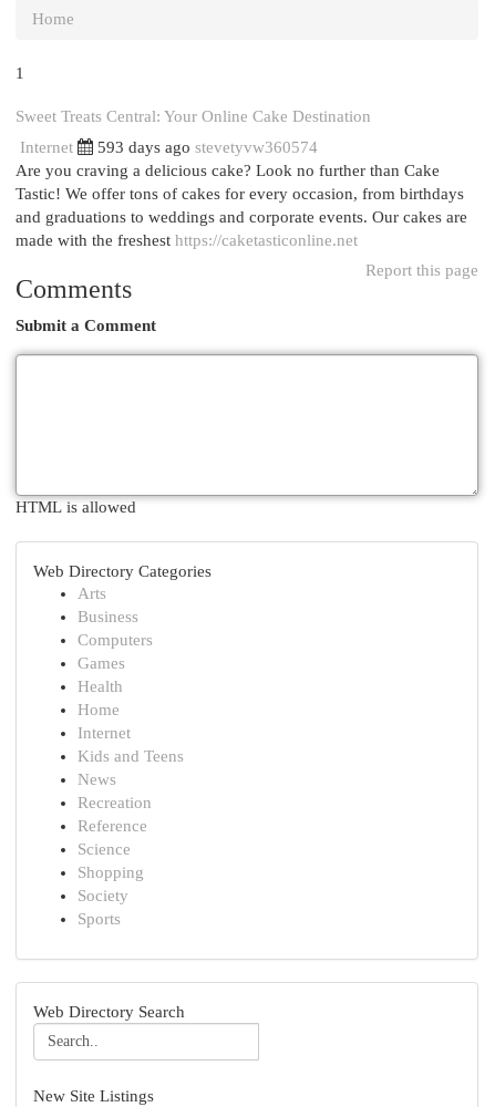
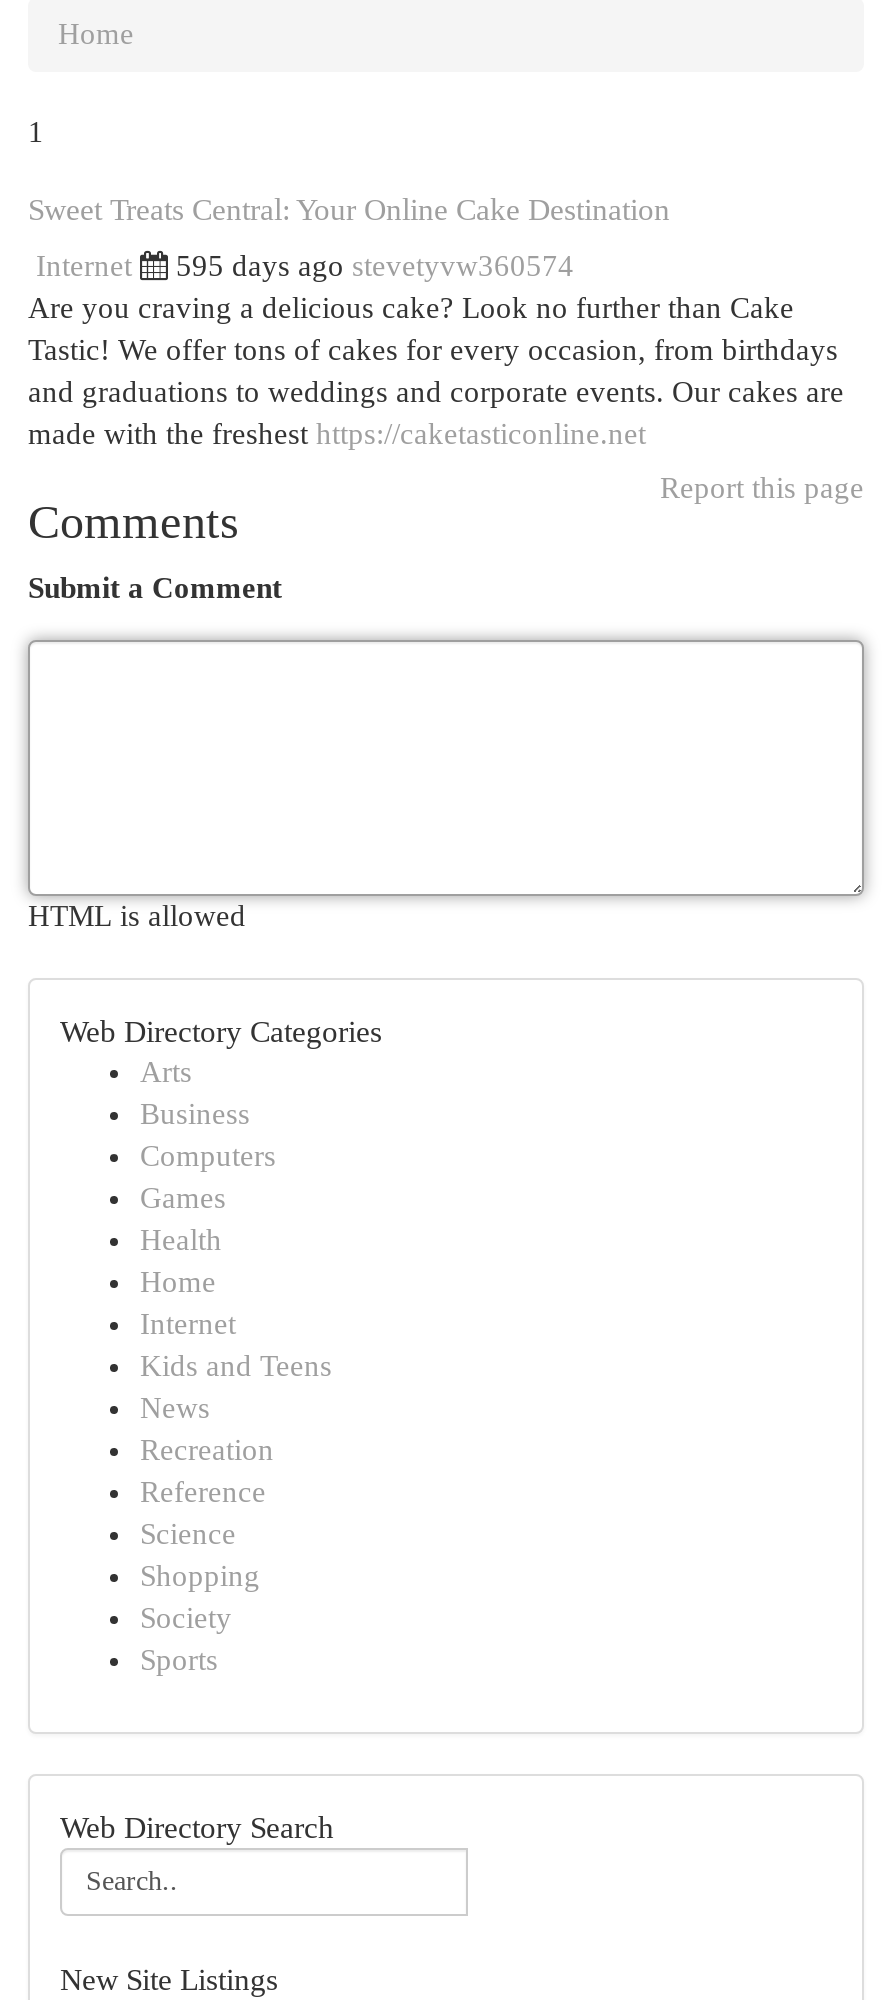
[97,138,318,156] 593 days ago stevetyvw360574 -> [176,250,574,282] 595 days ago stevetyvw360574

